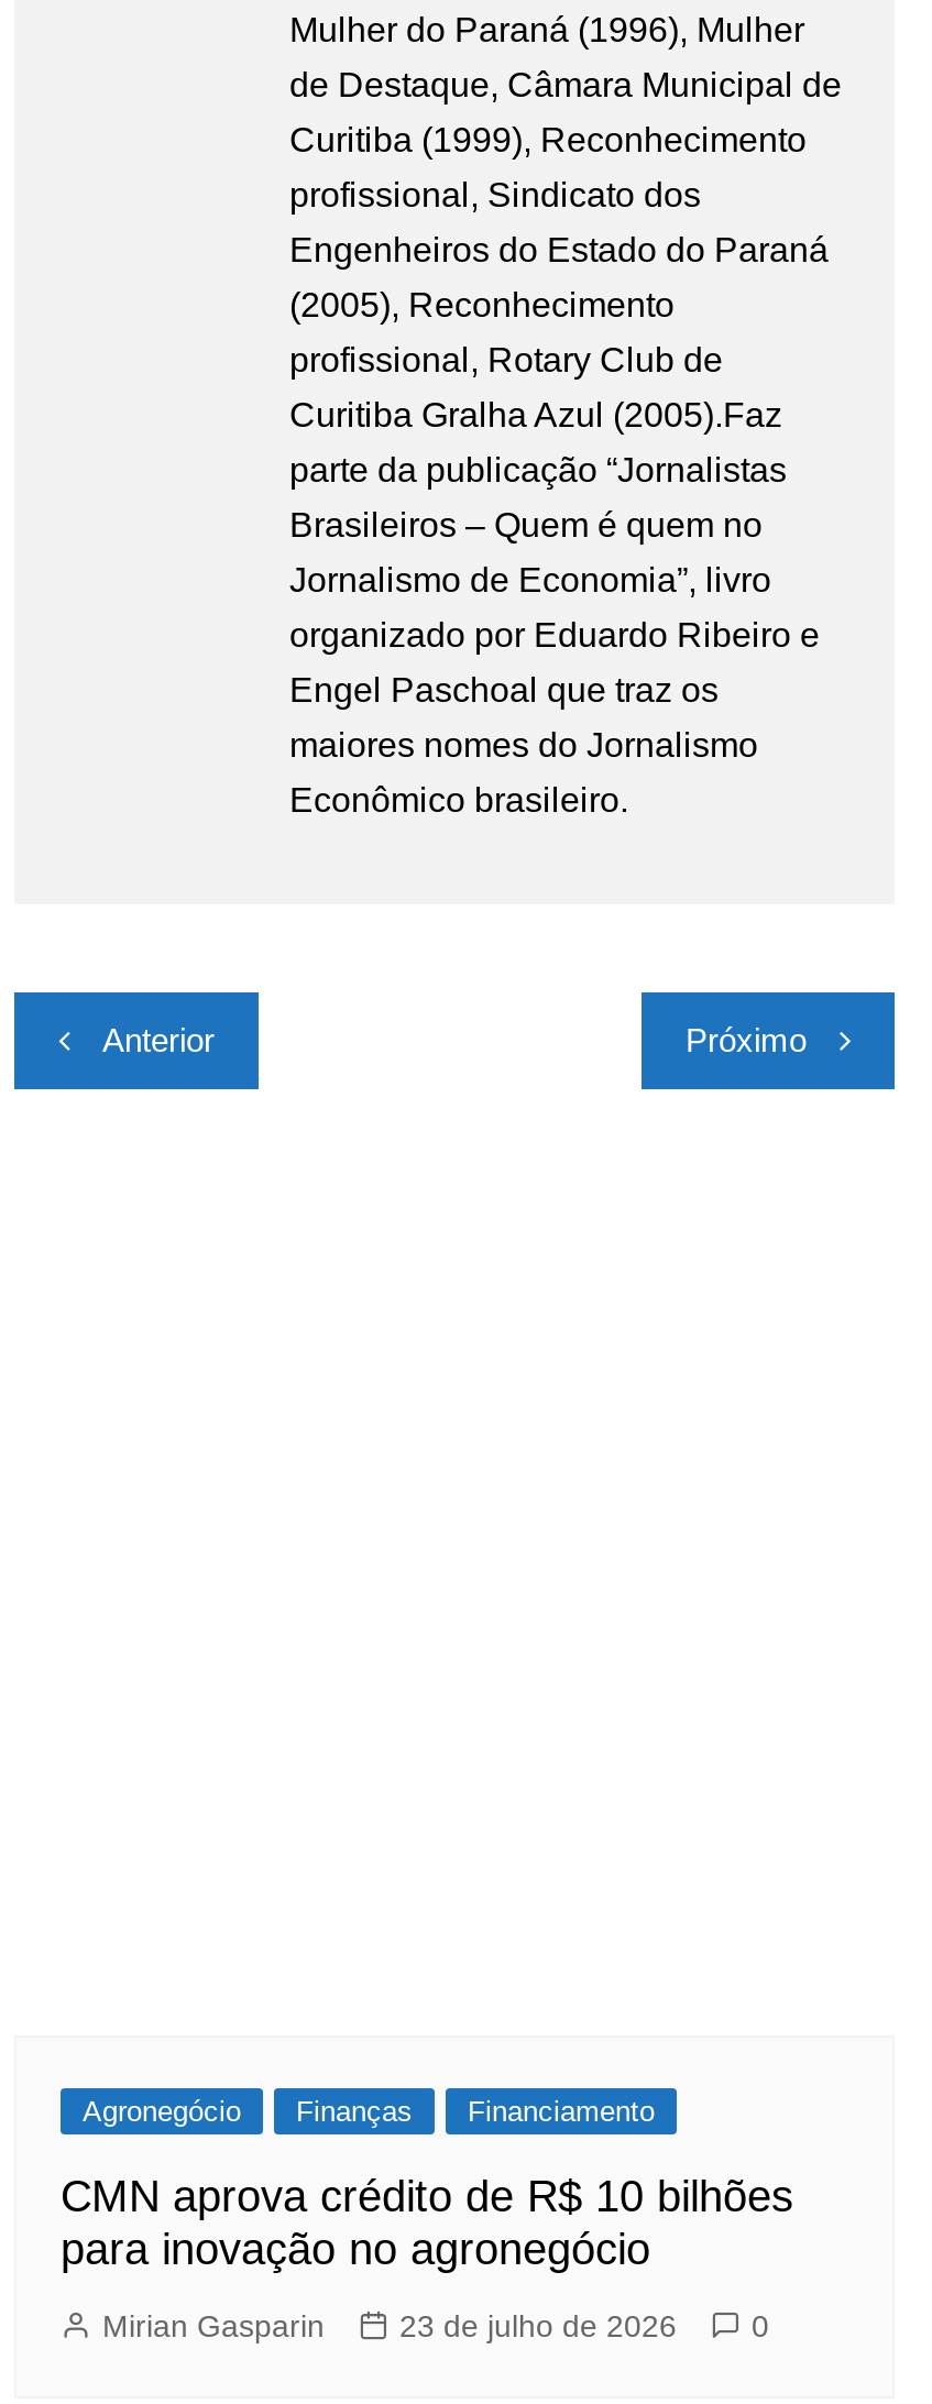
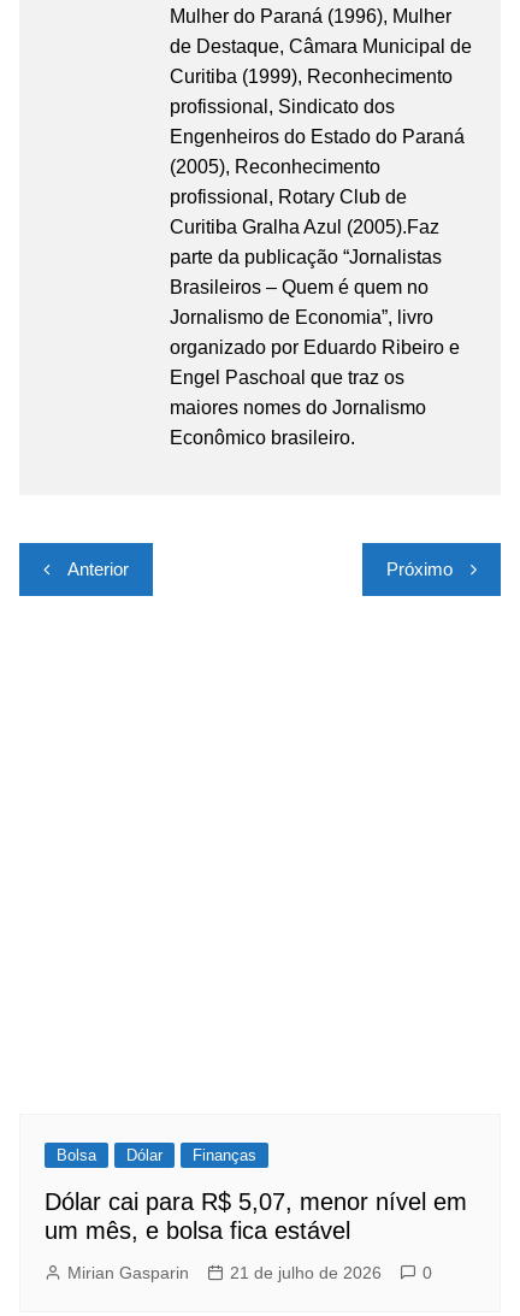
[61,2095,793,2274] Financiamento | CMN aprova crédito de R$ 10 bilhões | para inovação no agronegócio -> [45,1189,467,1244] Dólar cai para R$ 5,07, menor nível em | um mês, e bolsa fica estável
[83,2095,241,2128] Agronegócio -> [57,1146,162,1165] Bolsa | Dólar
[399,2309,677,2344] 23 de julho de 2026 -> [230,1263,382,1283] 21 de julho de 2026

